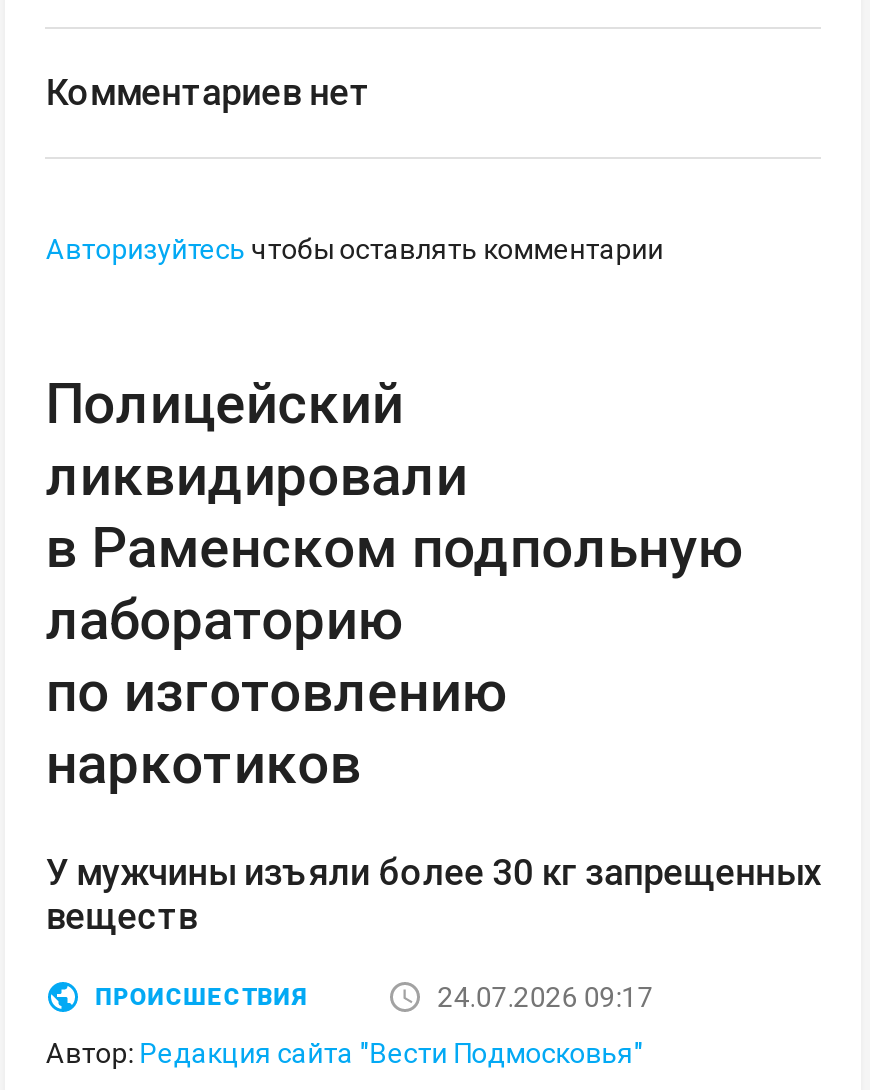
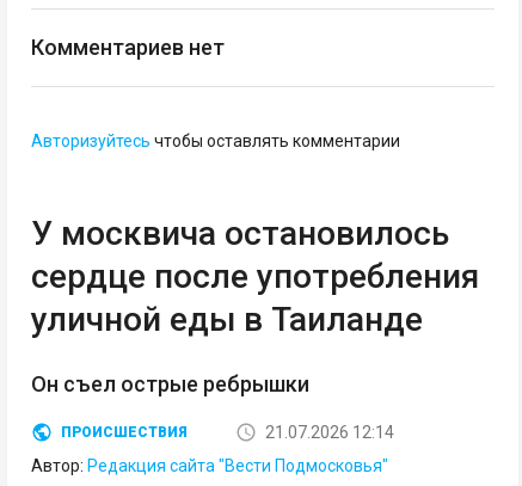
[46,370,744,796] Полицейский | ликвидировали | в Раменском подпольную | лабораторию | по изготовлению | наркотиков -> [31,213,479,339] У москвича остановилось | сердце после употребления | уличной еды в Таиланде
[46,850,822,936] У мужчины изъяли более 30 кг запрещенных | веществ -> [31,371,310,396] Он съел острые ребрышки
[438,980,654,1012] 24.07.2026 09:17 -> [266,422,395,441] 21.07.2026 12:14

